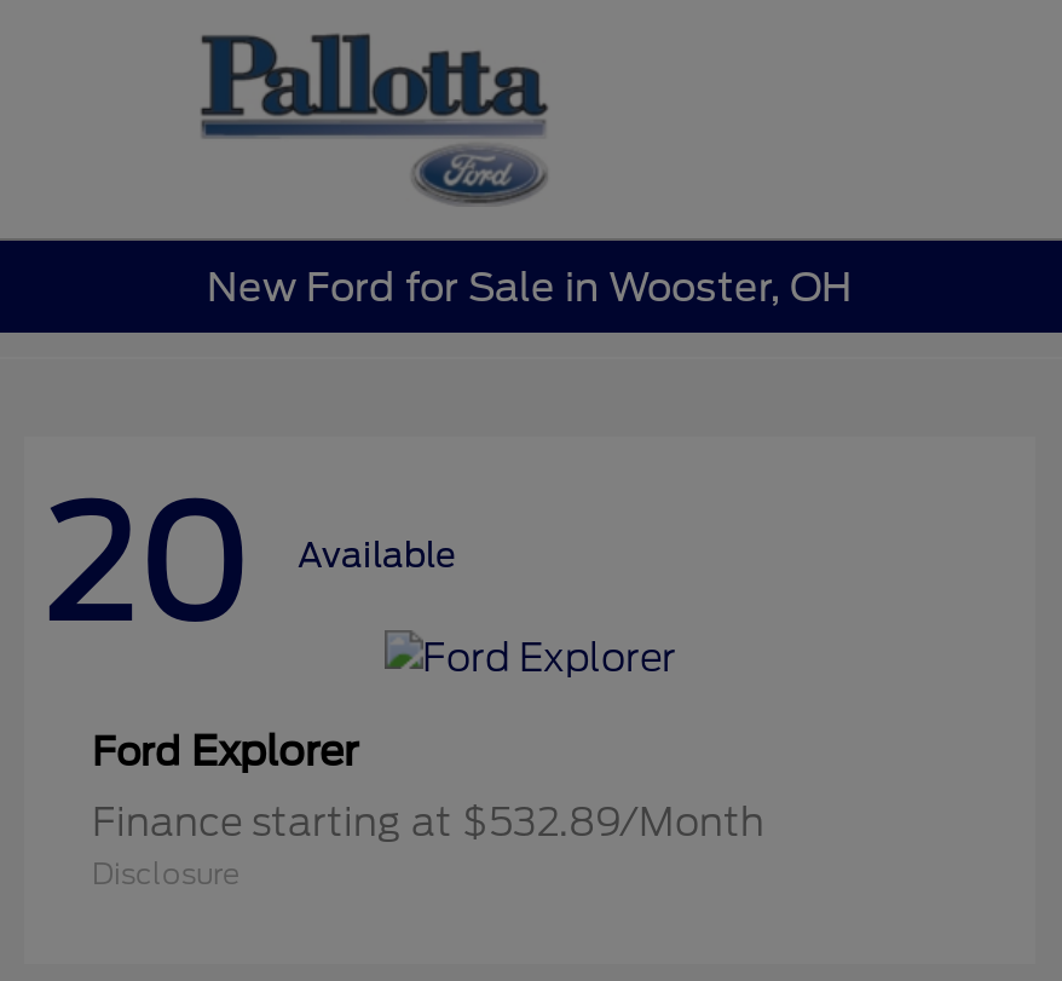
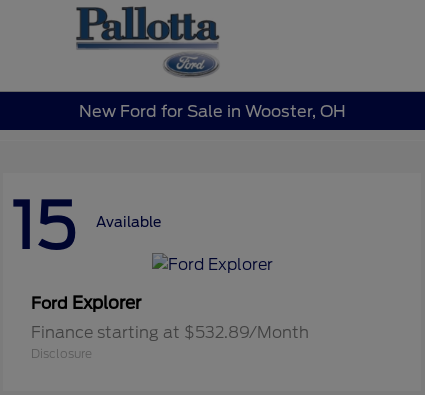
[44,472,455,656] 20 Available -> [11,188,161,264] 15 Available

